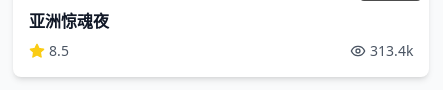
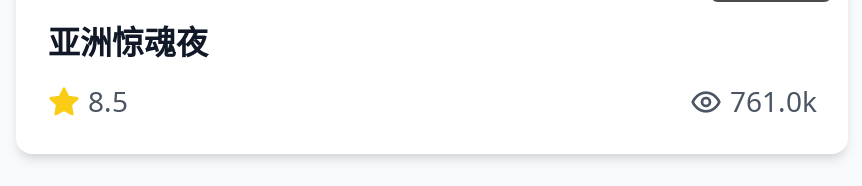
[370,41,413,60] 313.4k -> [730,82,816,120] 761.0k

